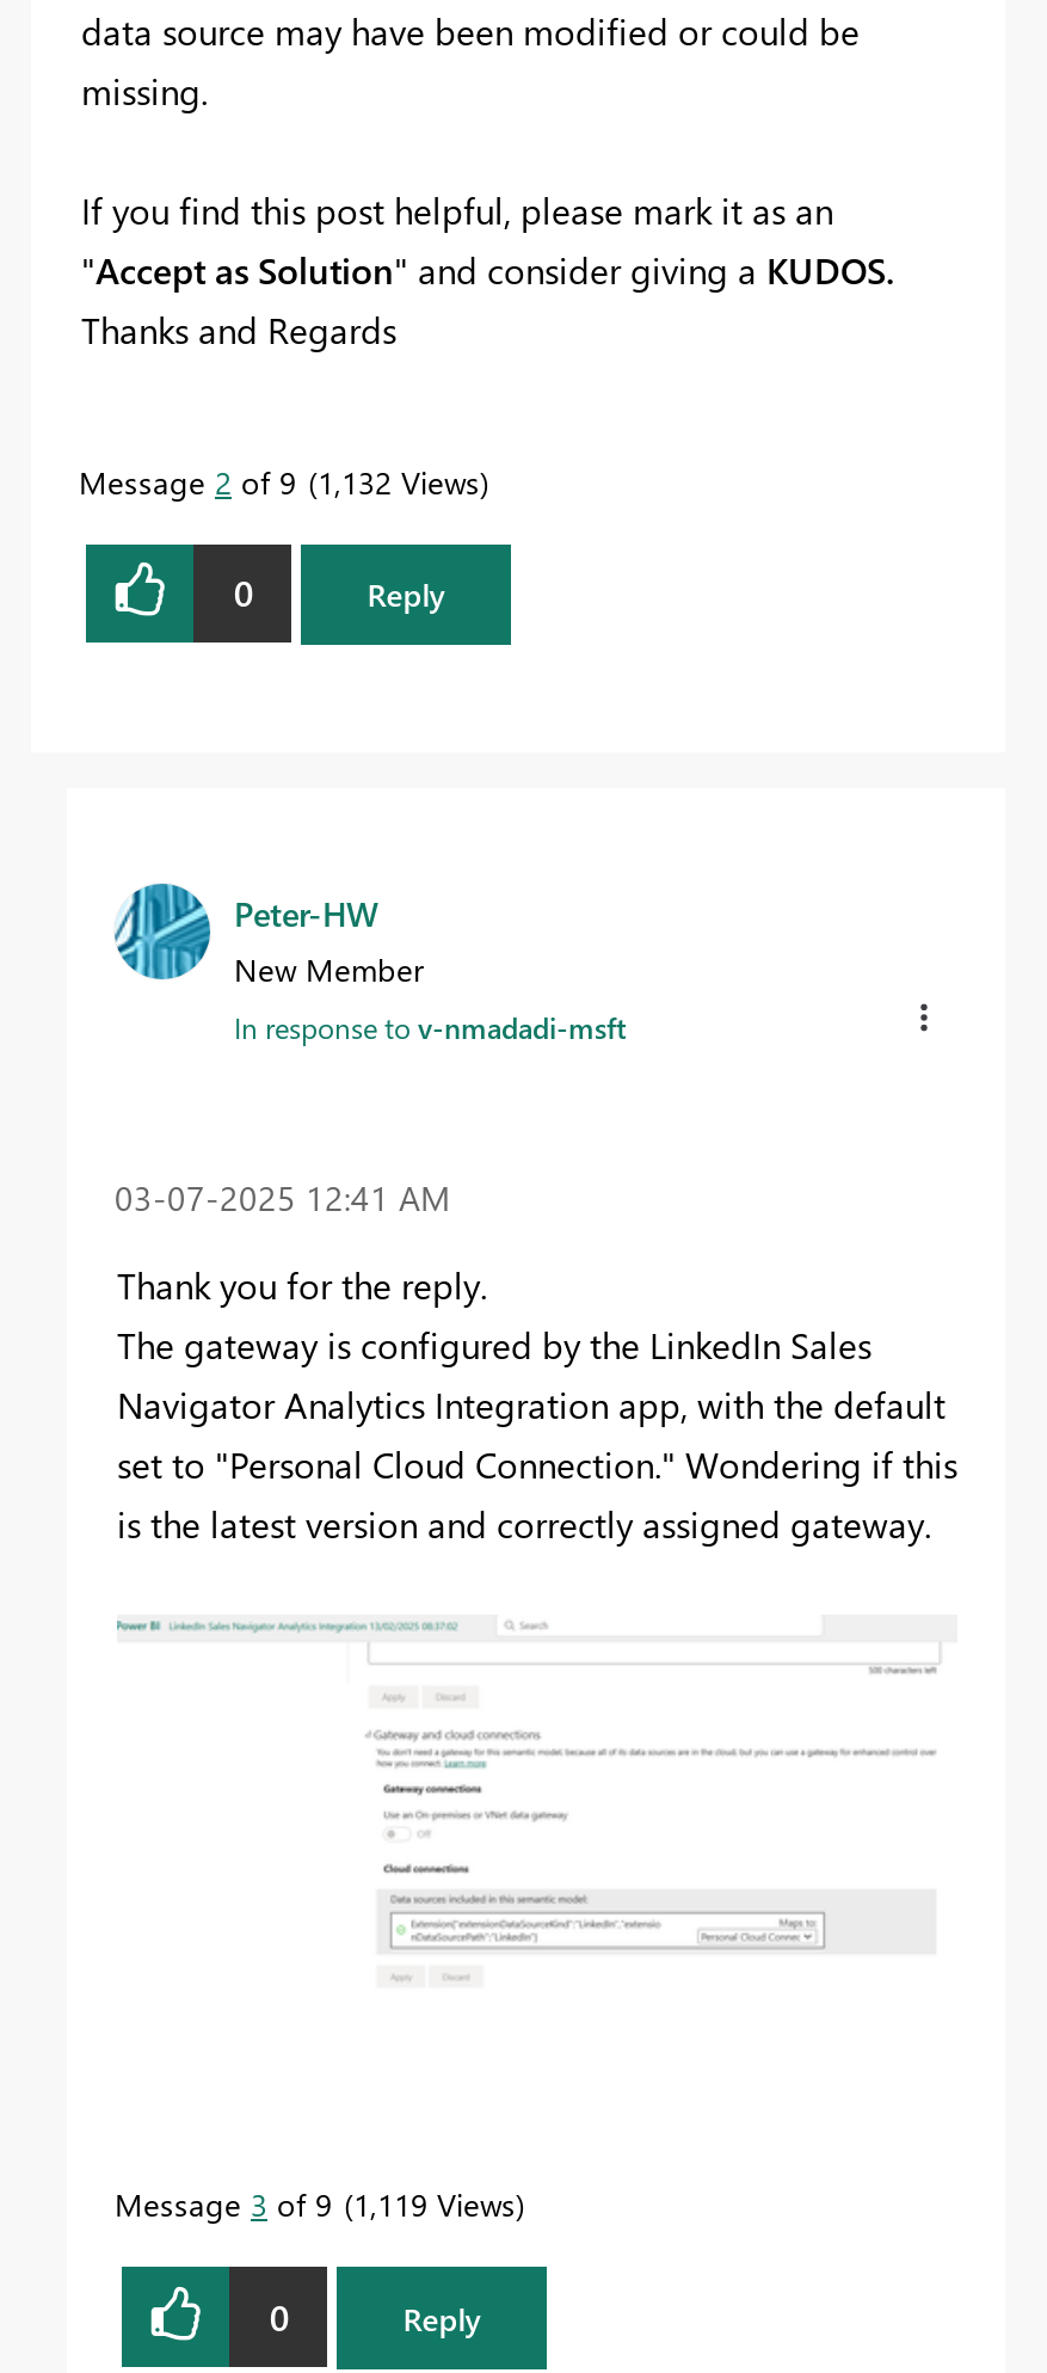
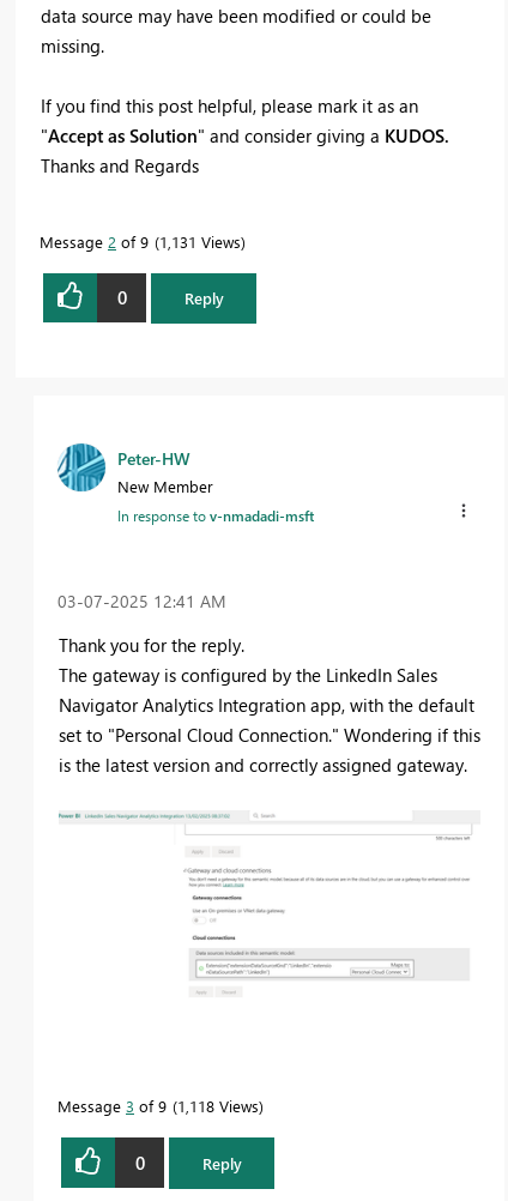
[79,460,480,500] Message 2 of 9 1,132 Views -> [40,231,241,251] Message 2 of 9 1,131 Views
[115,2184,516,2225] Message 3 of 9 1,119 Views -> [58,1096,259,1116] Message 3 of 9 1,118 Views

